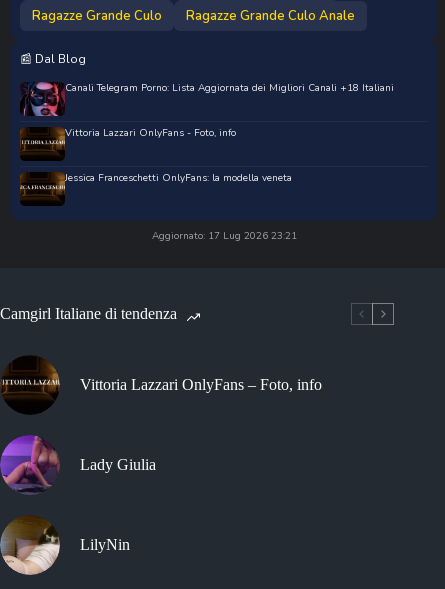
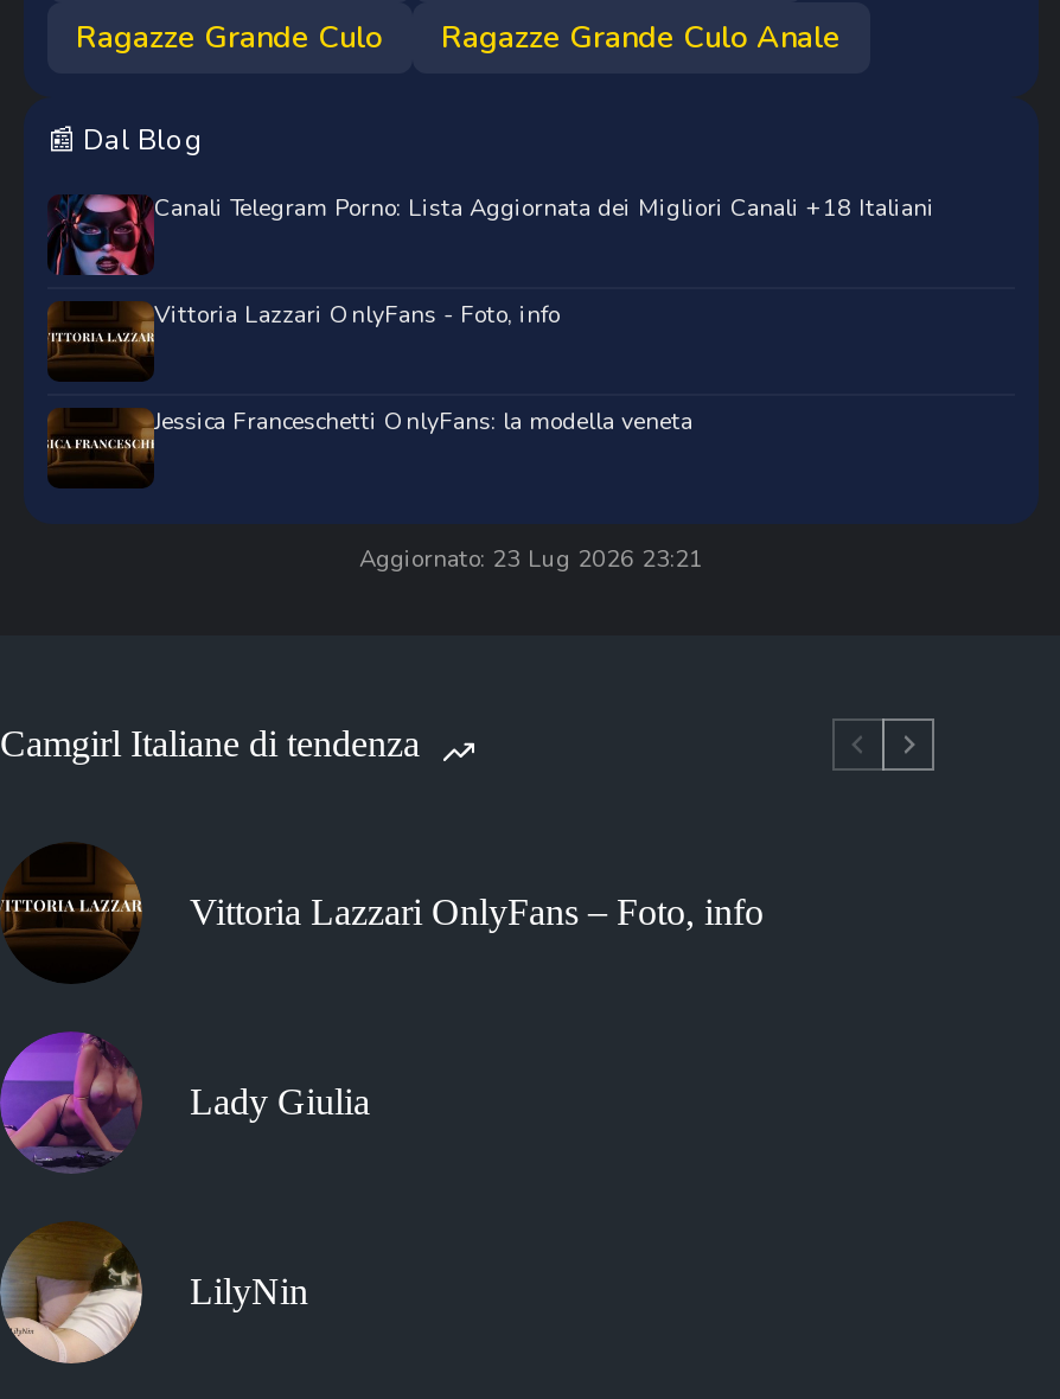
[151,229,296,243] Aggiornato: 17 Lug 2026 23:21 -> [359,543,703,576] Aggiornato: 23 Lug 2026 23:21

